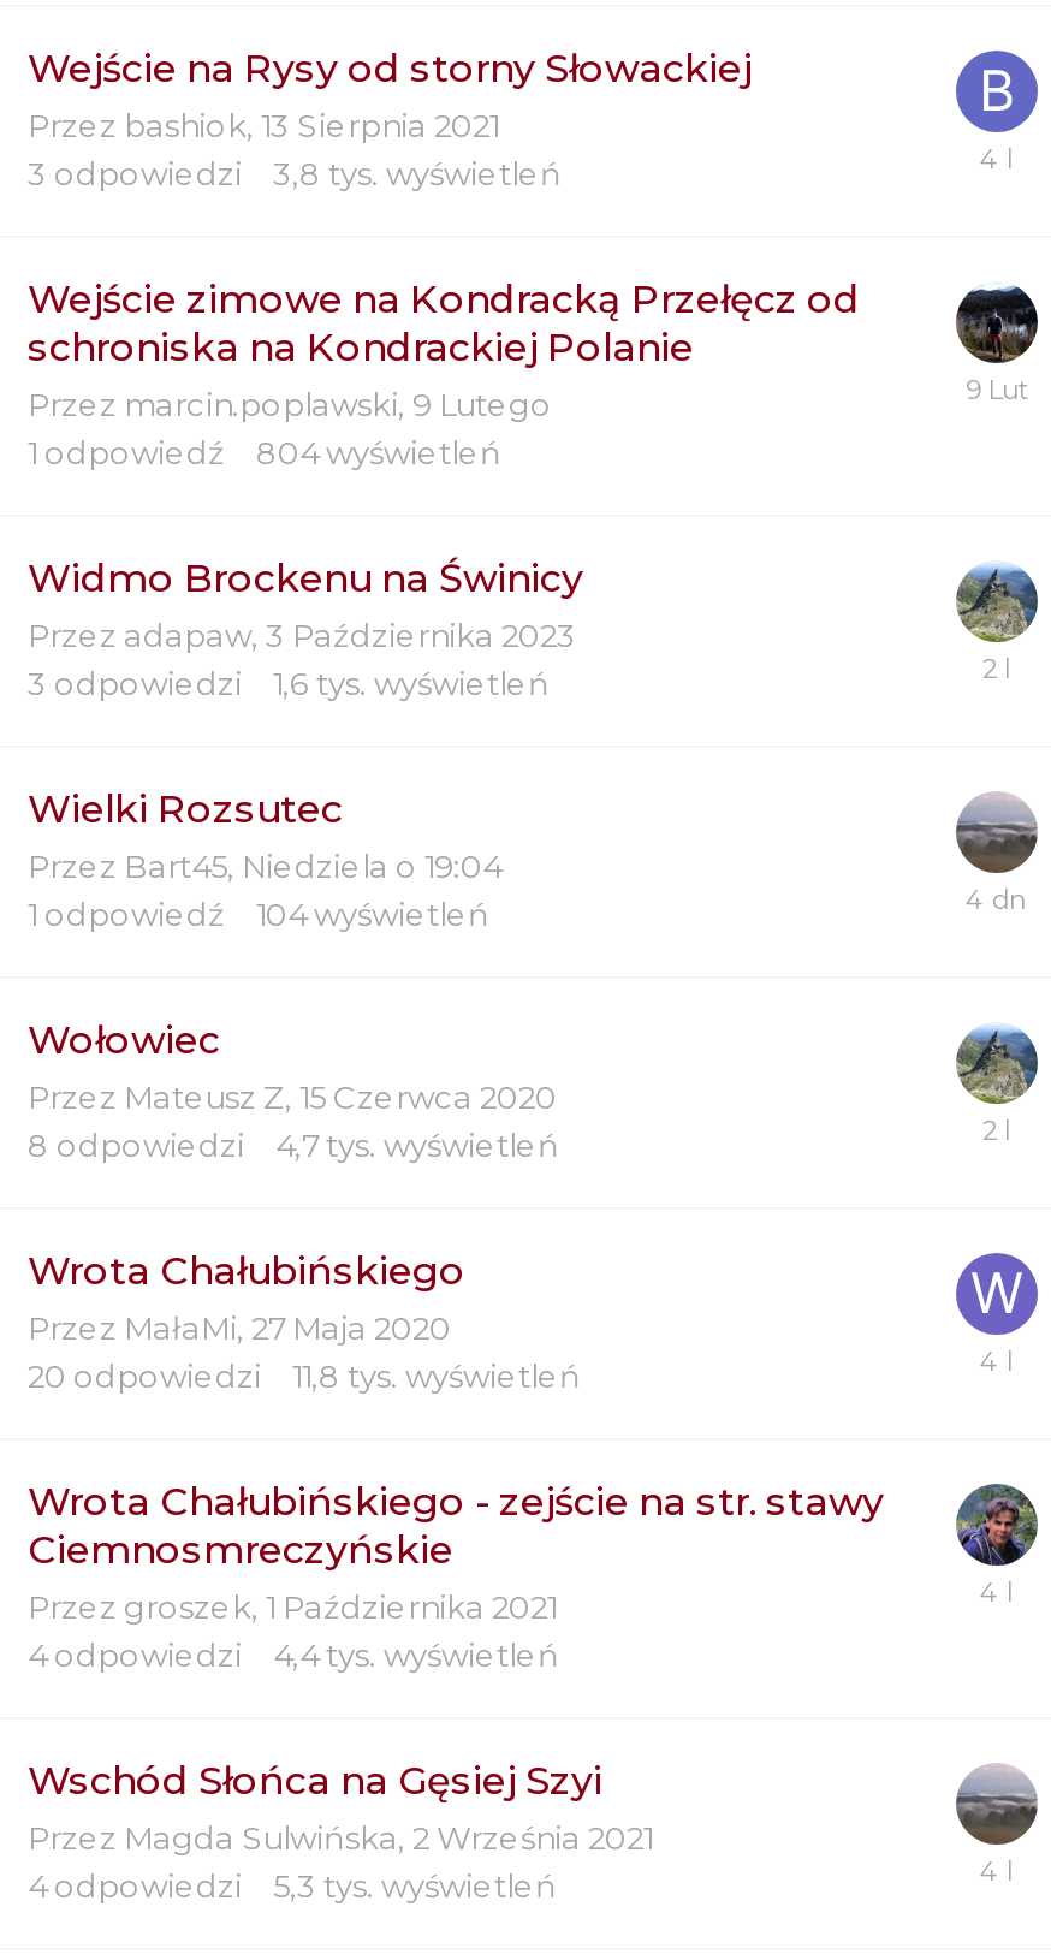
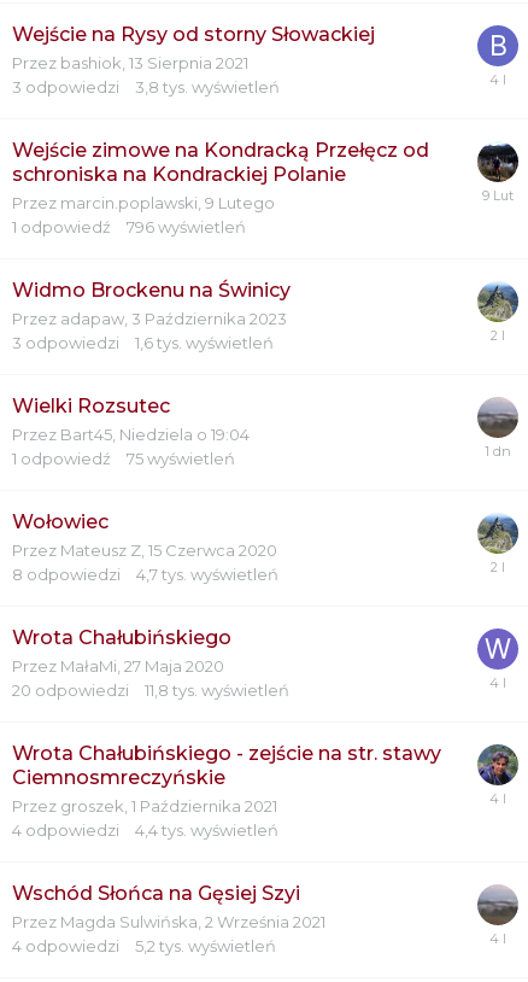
[28,432,501,470] 1 odpowiedź 804 wyświetleń -> [12,217,246,236] 1 odpowiedź 796 wyświetleń
[28,893,489,932] 1 odpowiedź 104 wyświetleń -> [12,448,235,467] 1 odpowiedź 75 wyświetleń
[273,1865,557,1903] 5,3 tys. wyświetleń -> [135,936,276,955] 5,2 tys. wyświetleń

